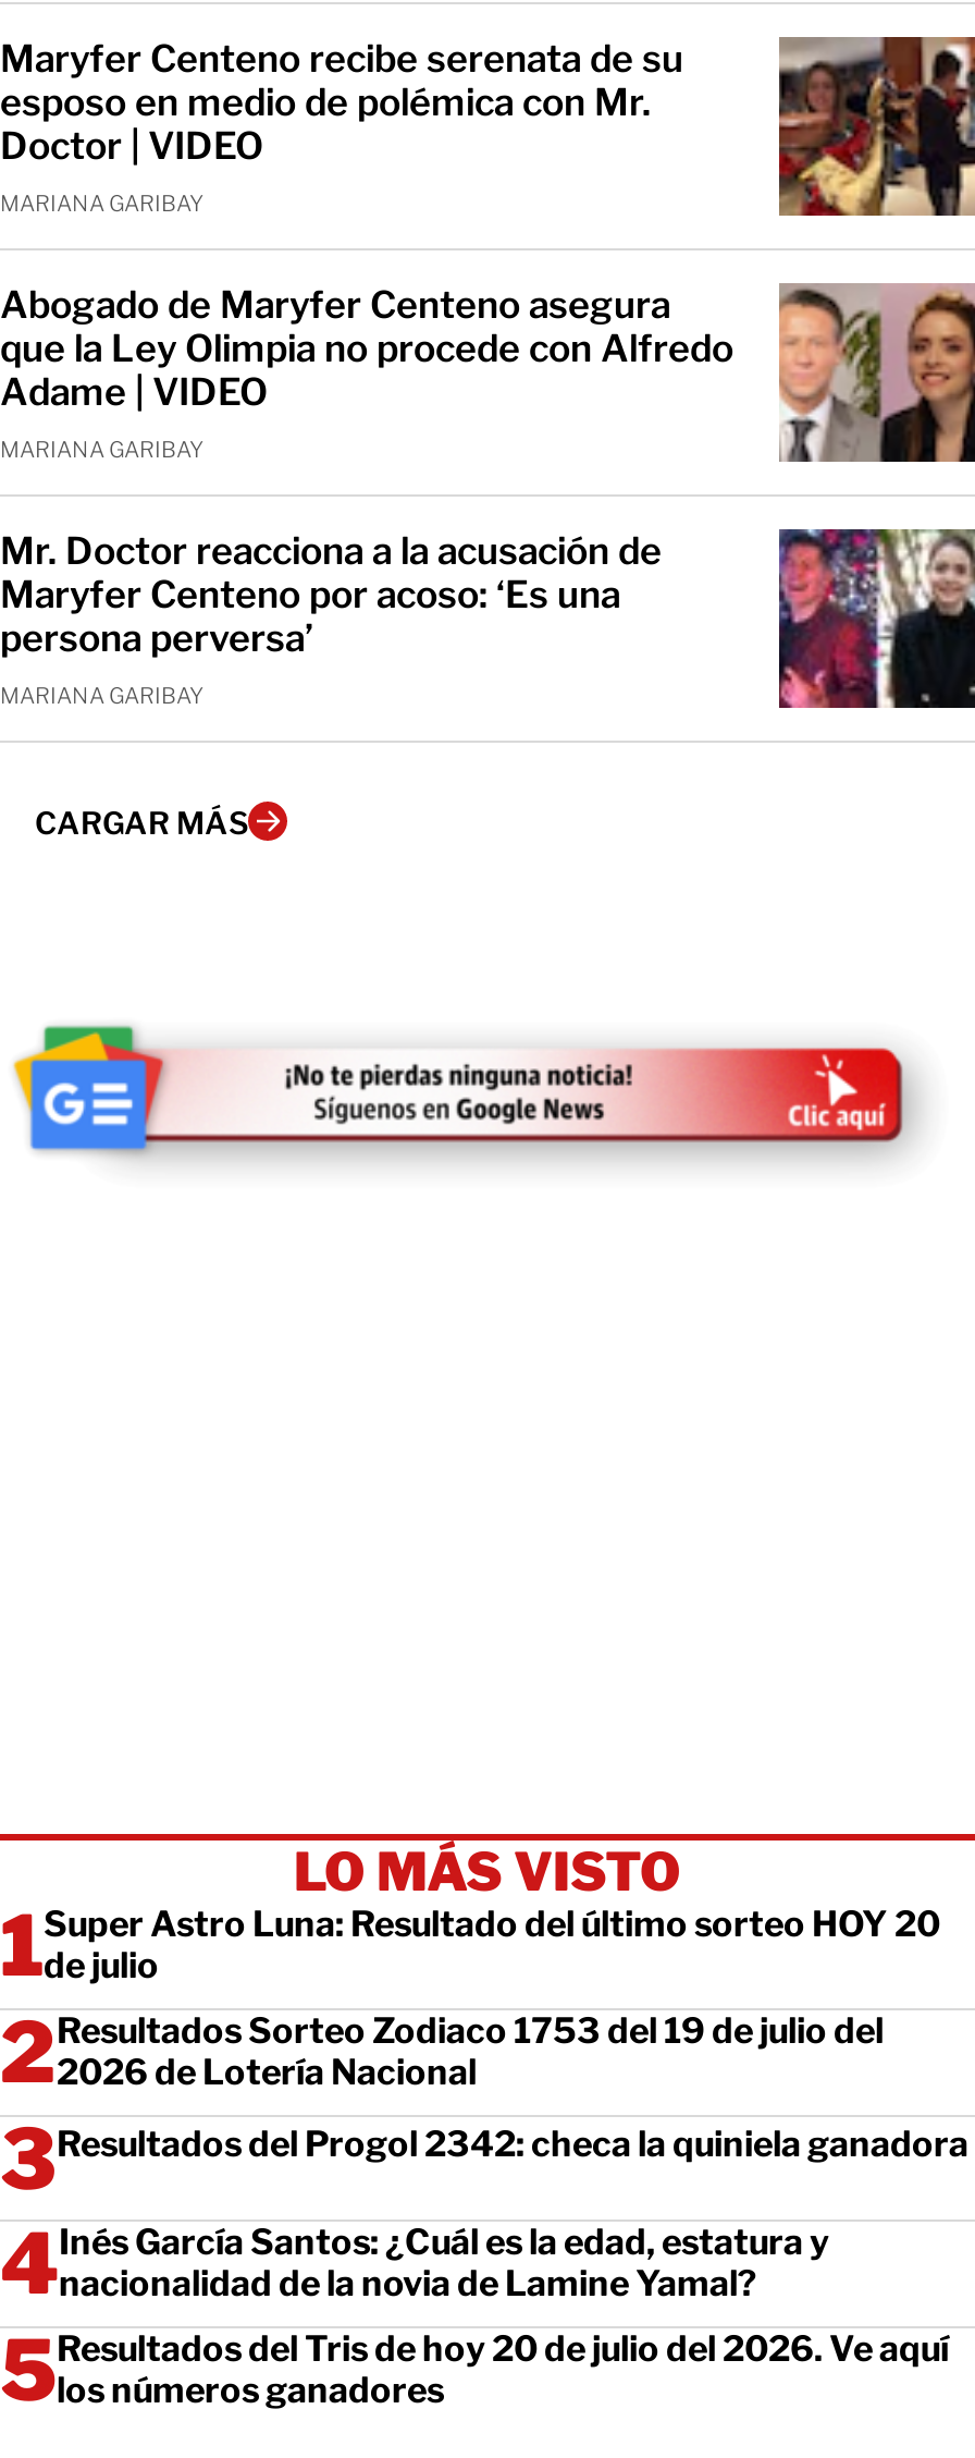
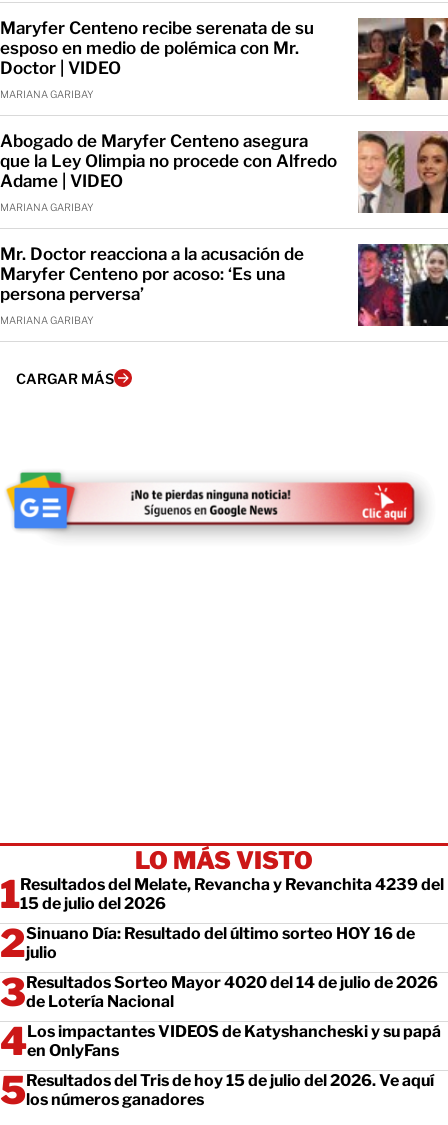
[44,1903,940,1986] Super Astro Luna: Resultado del último sorteo HOY 20 | de julio -> [20,875,444,913] Resultados del Melate, Revancha y Revanchita 4239 del | 15 de julio del 2026
[57,2010,884,2093] Resultados Sorteo Zodiaco 1753 del 19 de julio del | 2026 de Lotería Nacional -> [26,924,415,962] Sinuano Día: Resultado del último sorteo HOY 16 de | julio
[57,2123,968,2165] Resultados del Progol 2342: checa la quiniela ganadora -> [26,973,438,1011] Resultados Sorteo Mayor 4020 del 14 de julio de 2026 | de Lotería Nacional
[59,2221,829,2304] Inés García Santos: ¿Cuál es la edad, estatura y | nacionalidad de la novia de Lamine Yamal? -> [27,1022,441,1060] Los impactantes VIDEOS de Katyshancheski y su papá | en OnlyFans
[57,2328,949,2369] Resultados del Tris de hoy 20 de julio del 2026. Ve aquí -> [26,1071,434,1090] Resultados del Tris de hoy 15 de julio del 2026. Ve aquí

